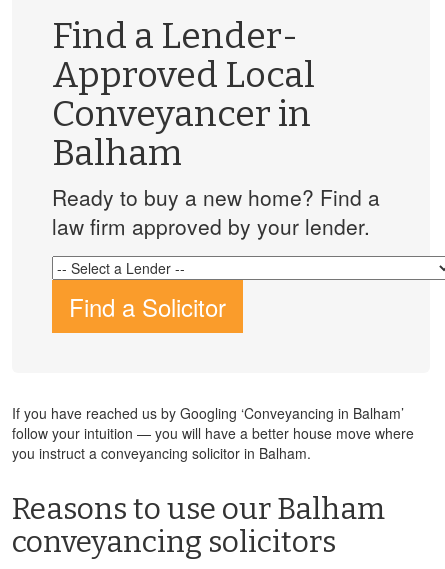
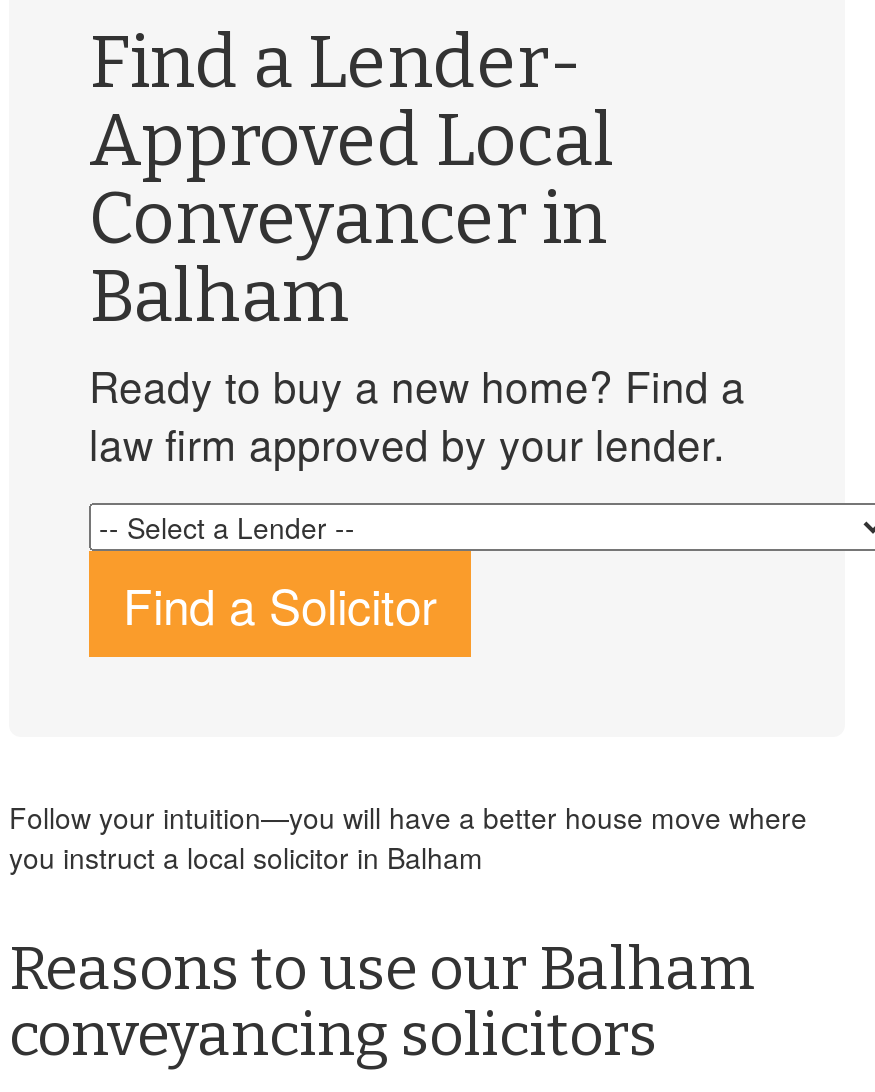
[12,403,414,463] If you have reached us by Googling ‘Conveyancing in Balham’ | follow your intuition — you will have a better house move where | you instruct a conveyancing solicitor in Balham. -> [9,797,807,877] Follow your intuition—you will have a better house move where | you instruct a local solicitor in Balham

